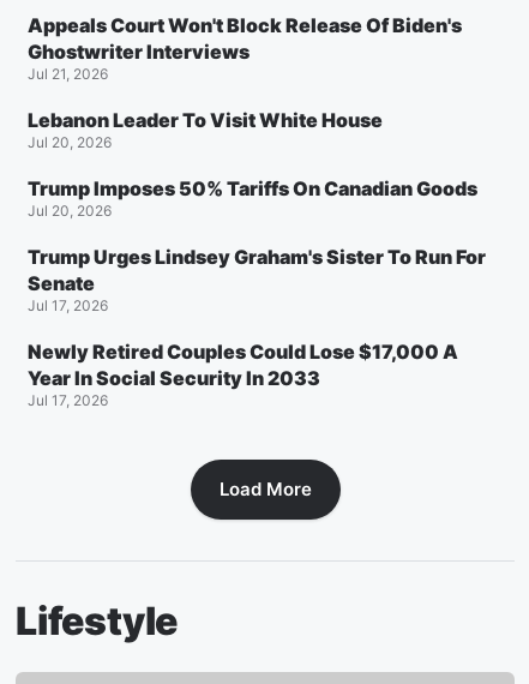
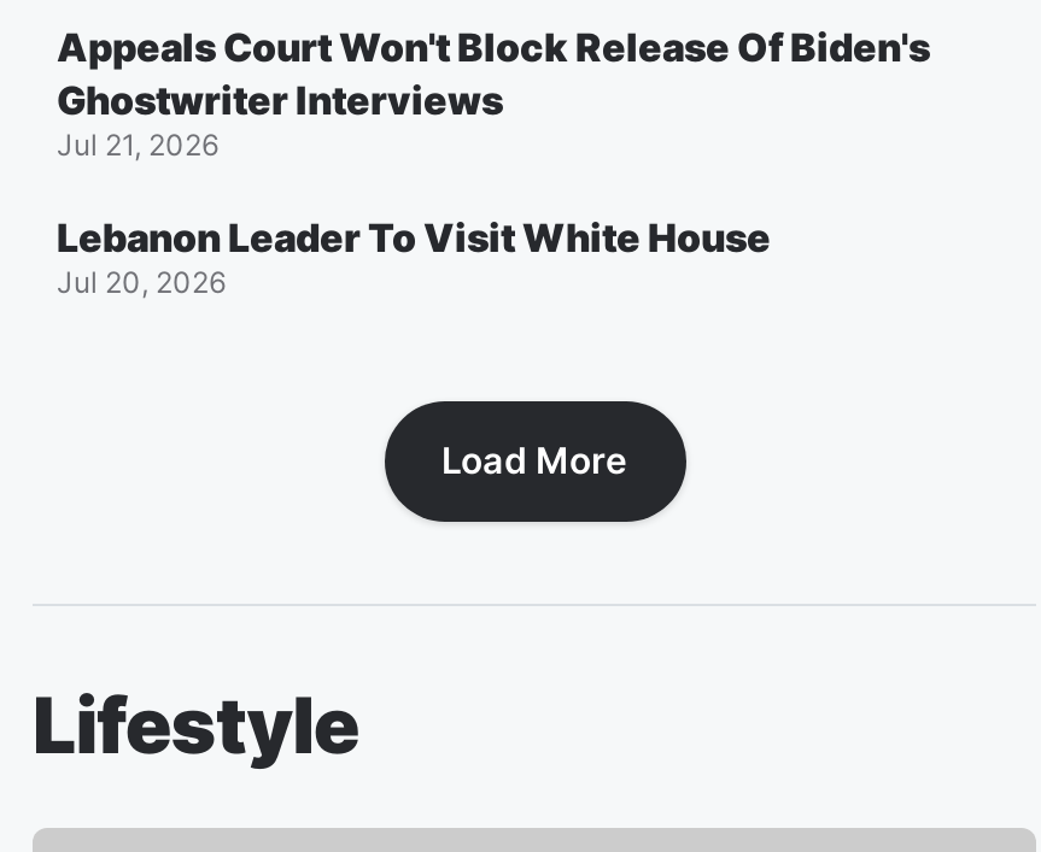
[28,176,486,409] Trump Imposes 50% Tariffs On Canadian Goods | Jul 20, 2026 | Trump Urges Lindsey Graham's Sister To Run For | Senate | Jul 17, 2026 | Newly Retired Couples Could Lose $17,000 A | Year In Social Security In 2033 | Jul 17, 2026 -> none

